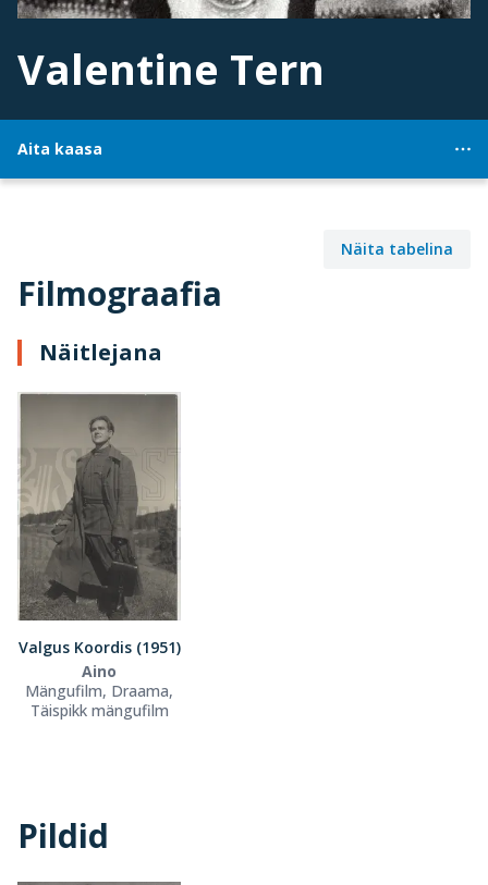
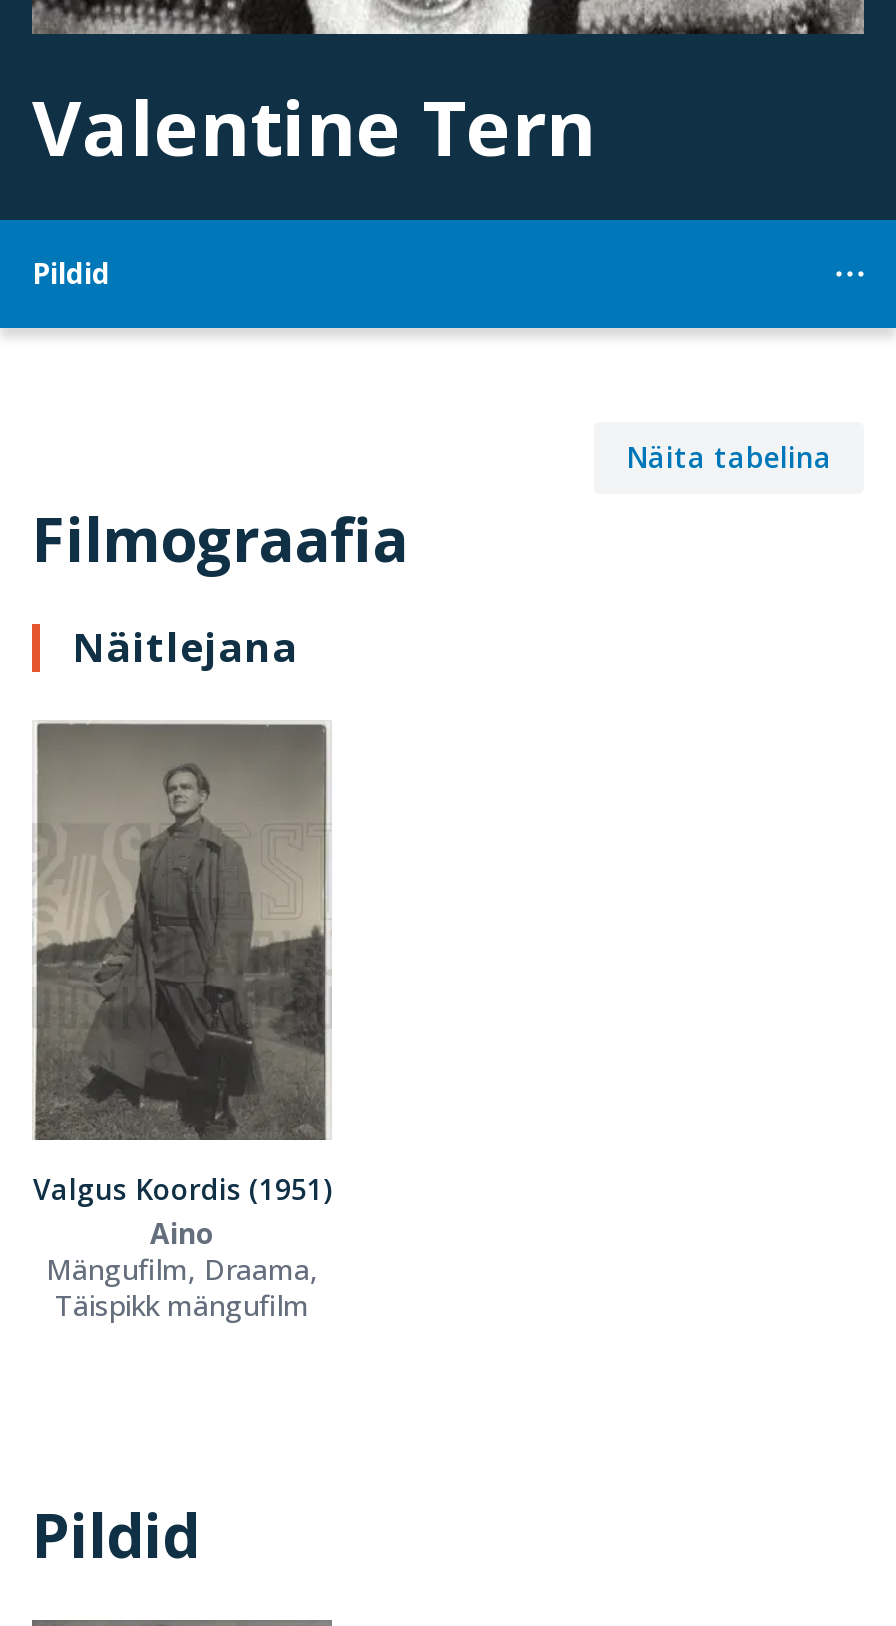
[17,138,102,159] Aita kaasa -> [32,254,110,292] Pildid

